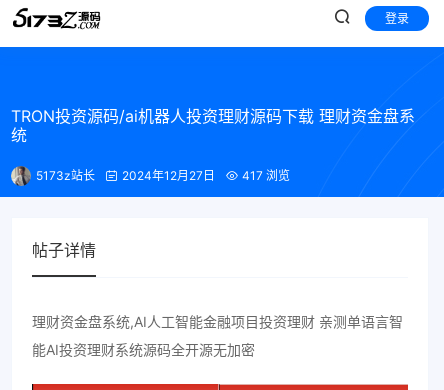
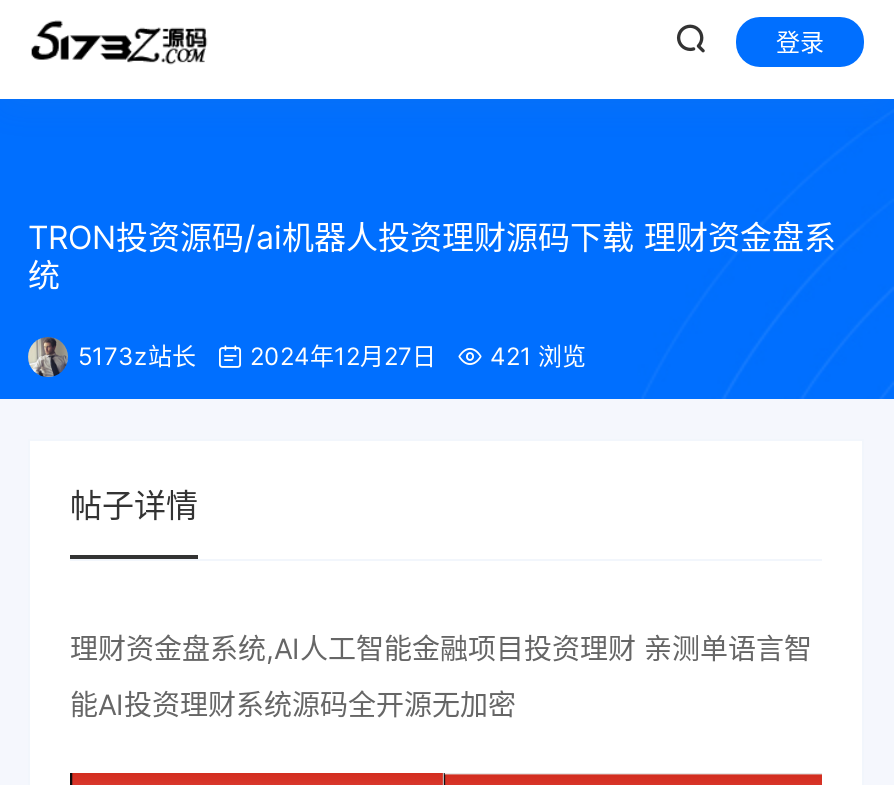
[36,167,290,183] 5173z站长 2024年12月27日 417 浏览 -> [78,340,586,371] 5173z站长 2024年12月27日 421 浏览

